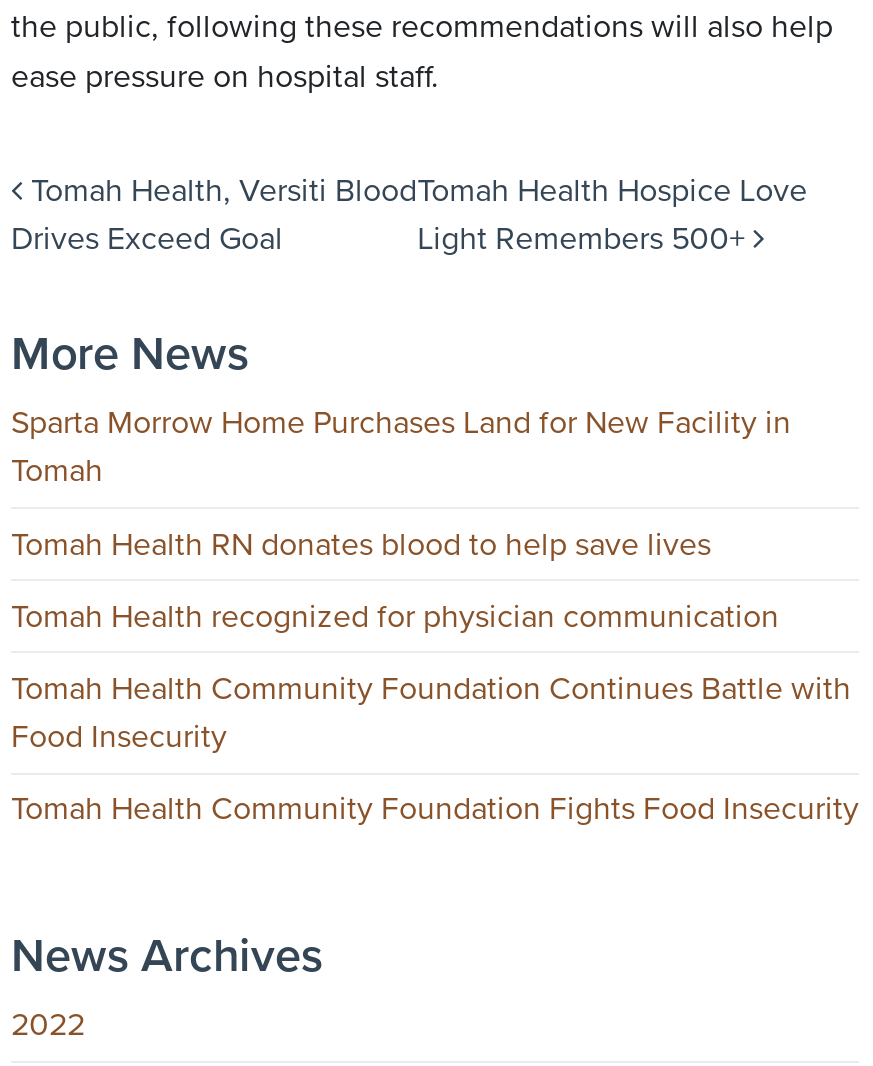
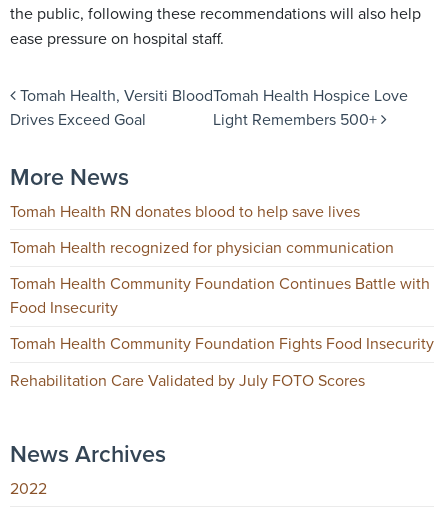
[11,404,791,492] Sparta Morrow Home Purchases Land for New Facility in | Tomah -> none
moved [11,524,859,829] -> [10,202,434,354]: Tomah Health RN donates blood to help save lives | Tomah Health recognized for physician communication | Tomah Health Community Foundation Continues Battle with | Food Insecurity | Tomah Health Community Foundation Fights Food Insecurity
none -> [10,370,365,390] Rehabilitation Care Validated by July FOTO Scores

